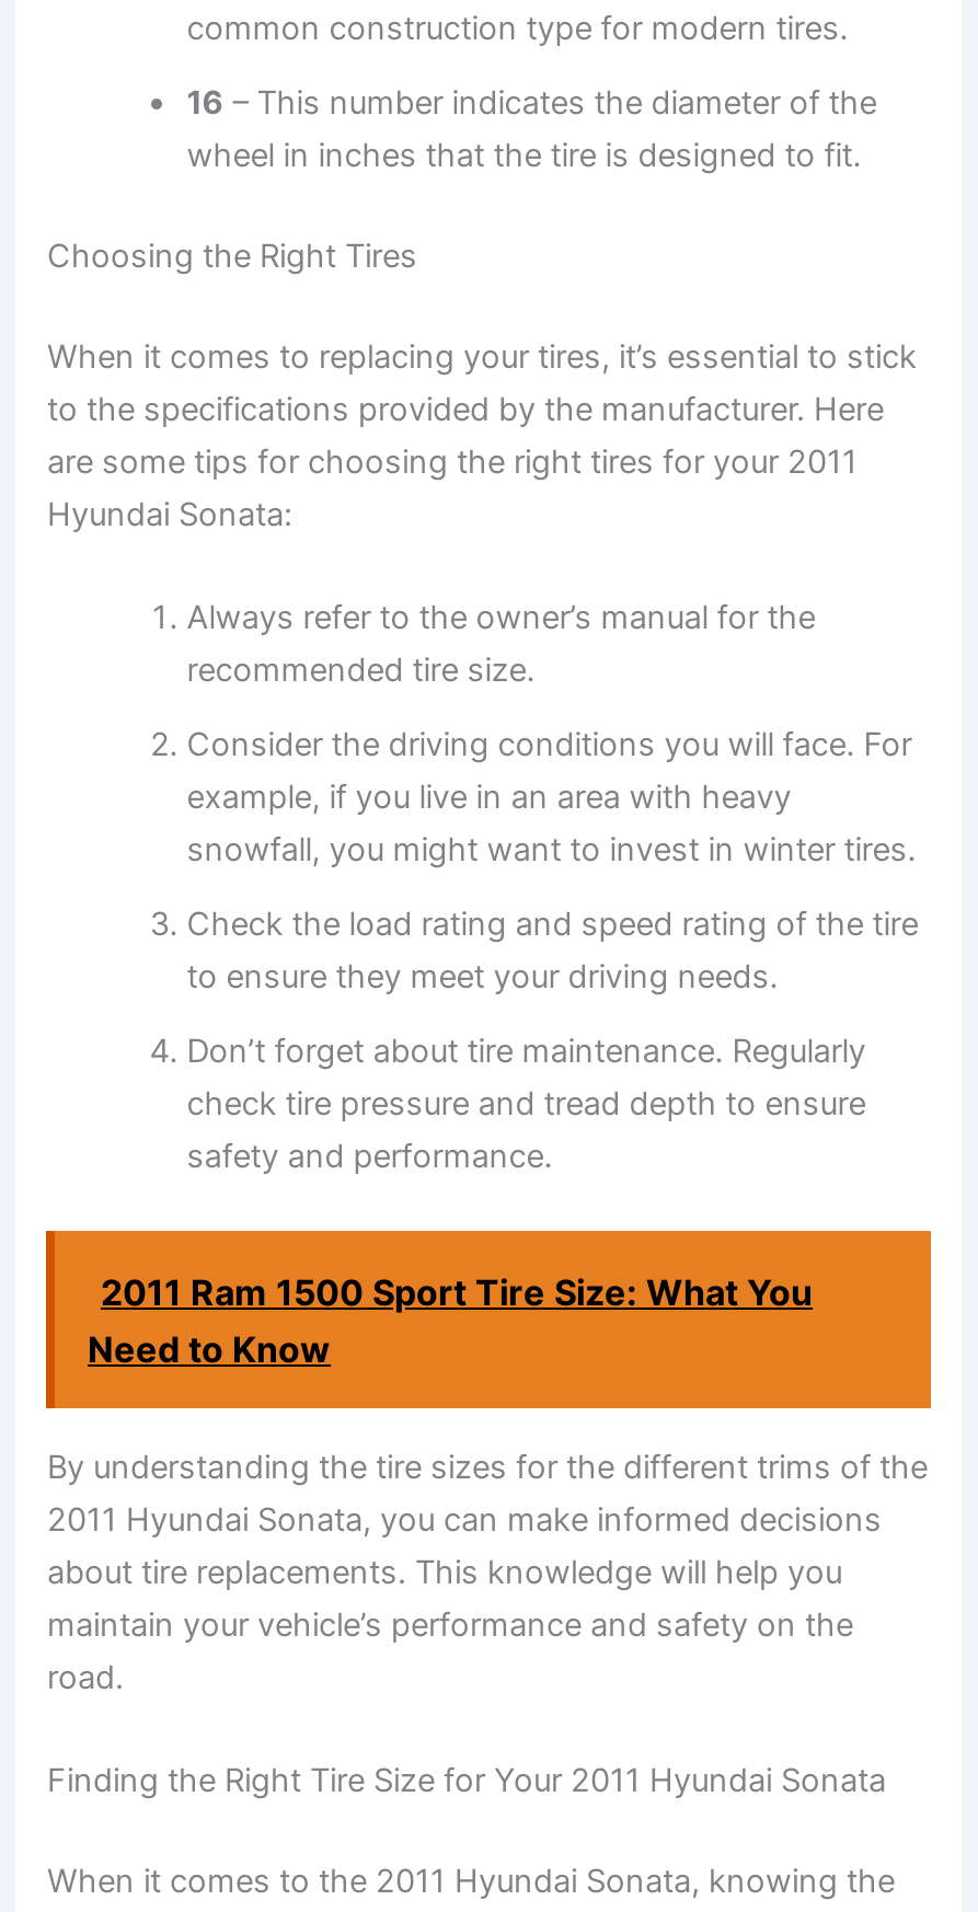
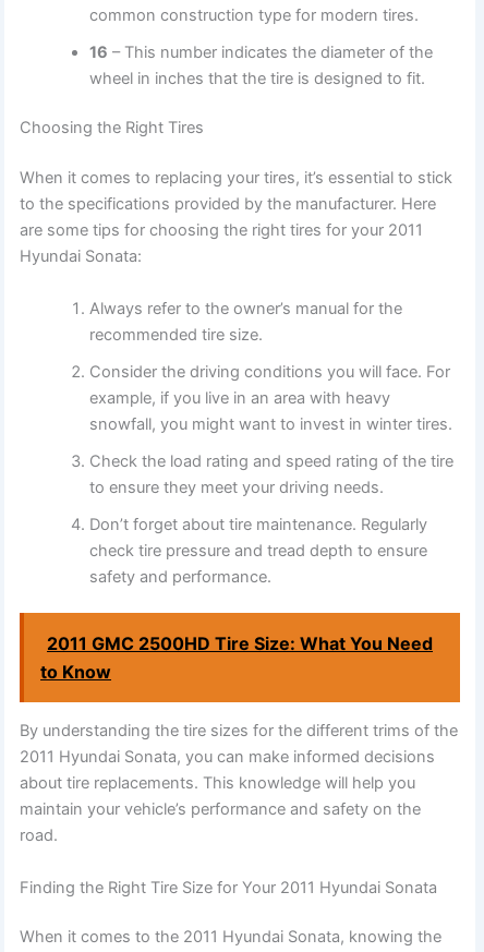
[88,1270,813,1371] 2011 Ram 1500 Sport Tire Size: What You | Need to Know -> [40,632,433,683] 2011 GMC 2500HD Tire Size: What You Need | to Know

